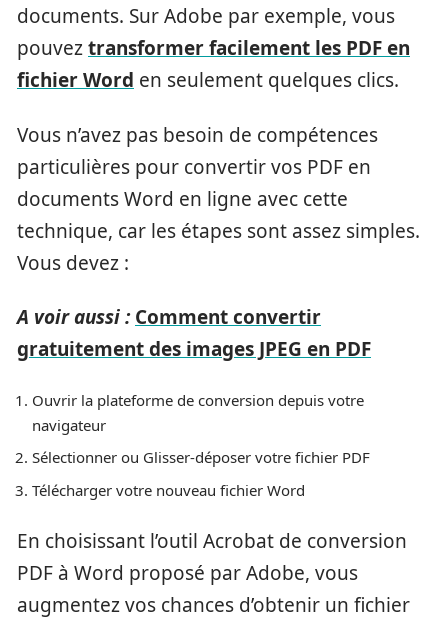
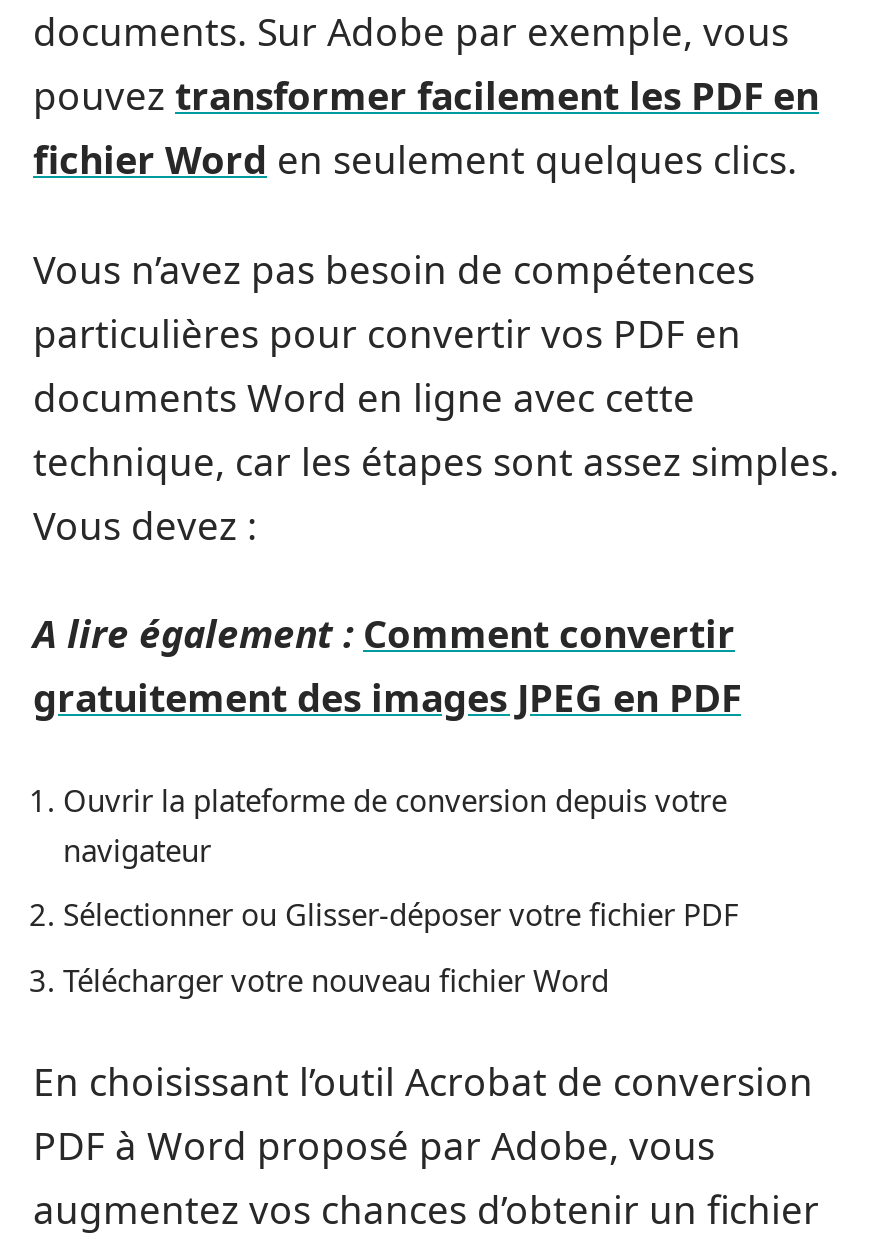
[17,304,321,330] A voir aussi : Comment convertir -> [33,608,735,660] A lire également : Comment convertir

